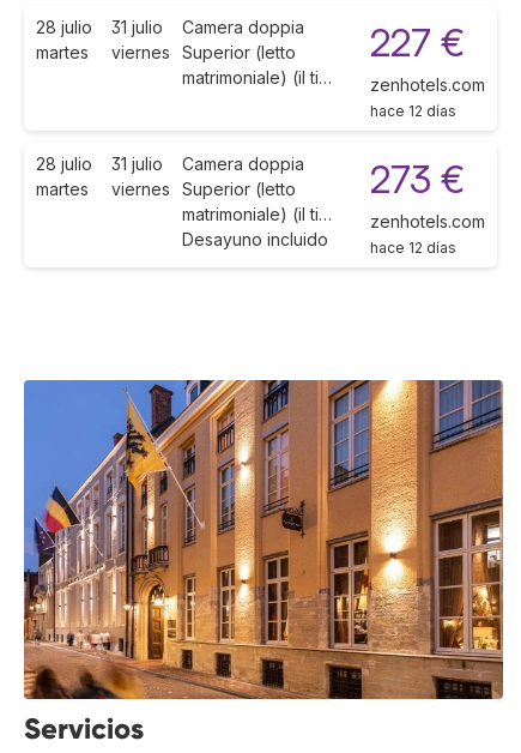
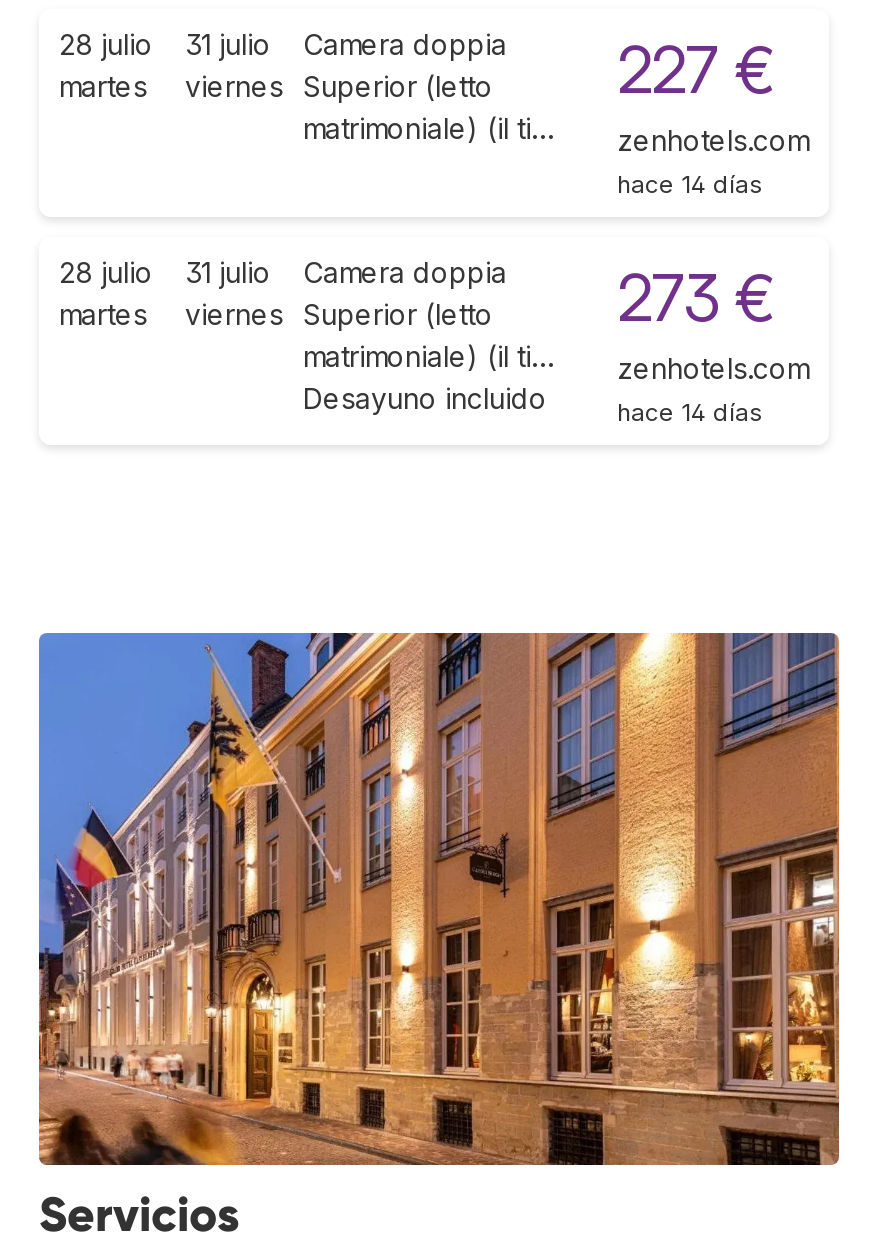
[370,102,456,120] hace 12 días -> [617,168,763,198] hace 14 días
[370,238,456,256] hace 12 días -> [617,396,763,426] hace 14 días

